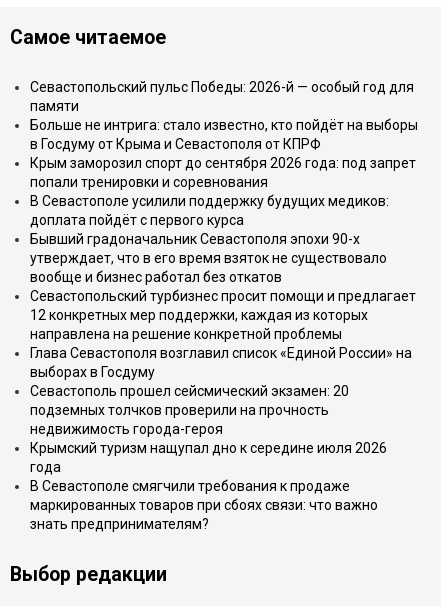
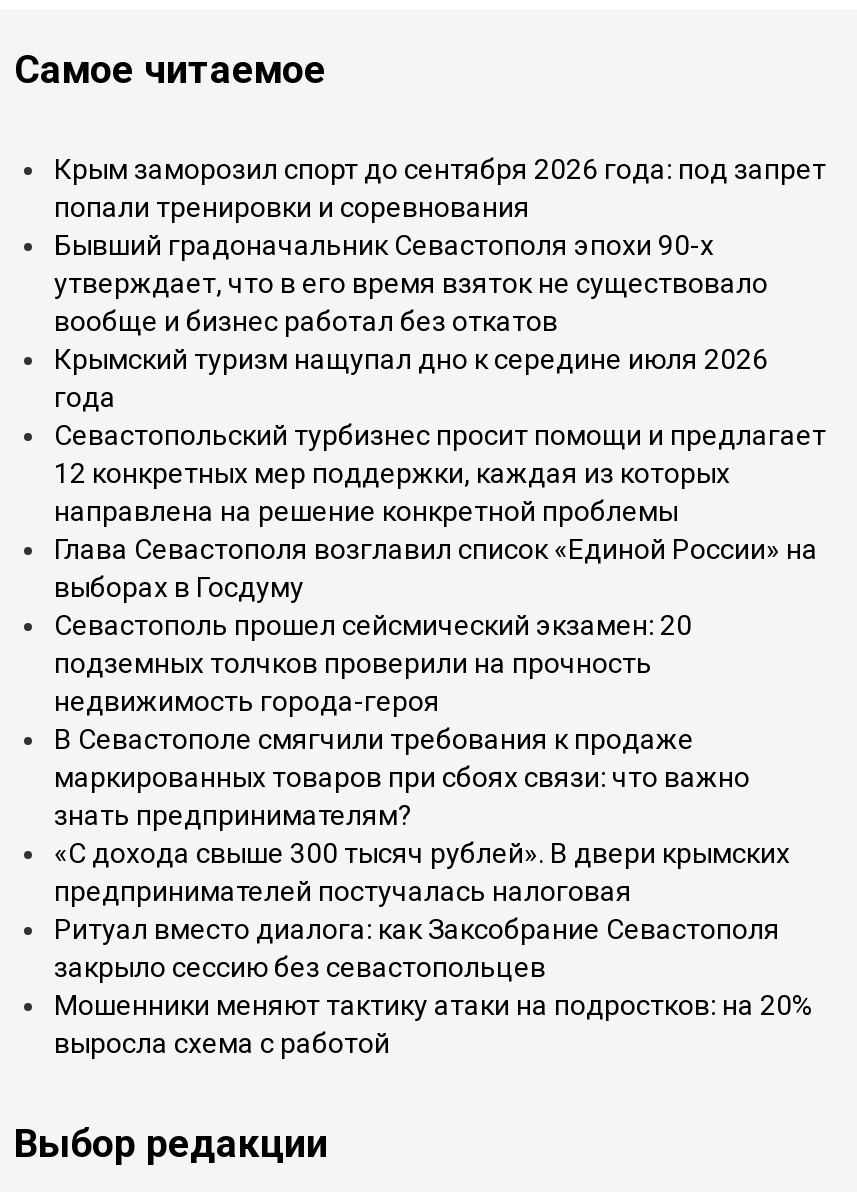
[30,79,418,152] Севастопольский пульс Победы: 2026-й — особый год для | памяти | Больше не интрига: стало известно, кто пойдёт на выборы | в Госдуму от Крыма и Севастополя от КПРФ -> none
moved [30,155,416,190] -> [54,153,826,223]: Крым заморозил спорт до сентября 2026 года: под запрет | попали тренировки и соревнования
[30,193,389,228] В Севастополе усилили поддержку будущих медиков: | доплата пойдёт с первого курса -> none
moved [30,231,387,285] -> [54,229,768,337]: Бывший градоначальник Севастополя эпохи 90-х | утверждает, что в его время взяток не существовало | вообще и бизнес работал без откатов
moved [30,288,416,437] -> [54,419,826,717]: Севастопольский турбизнес просит помощи и предлагает | 12 конкретных мер поддержки, каждая из которых | направлена на решение конкретной проблемы | Глава Севастополя возглавил список «Единой России» на | выборах в Госдуму | Севастополь прошел сейсмический экзамен: 20 | подземных толчков проверили на прочность | недвижимость города-героя
moved [30,440,387,475] -> [54,343,768,413]: Крымский туризм нащупал дно к середине июля 2026 | года
moved [30,478,378,532] -> [54,723,750,831]: В Севастополе смягчили требования к продаже | маркированных товаров при сбоях связи: что важно | знать предпринимателям?
none -> [54,837,814,1059] «С дохода свыше 300 тысяч рублей». В двери крымских | предпринимателей постучалась налоговая | Ритуал вместо диалога: как Заксобрание Севастополя | закрыло сессию без севастопольцев | Мошенники меняют тактику атаки на подростков: на 20% | выросла схема с работой

